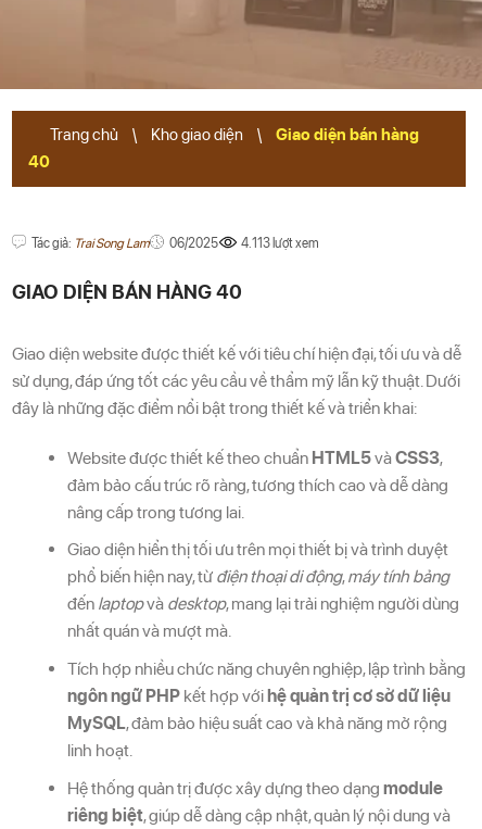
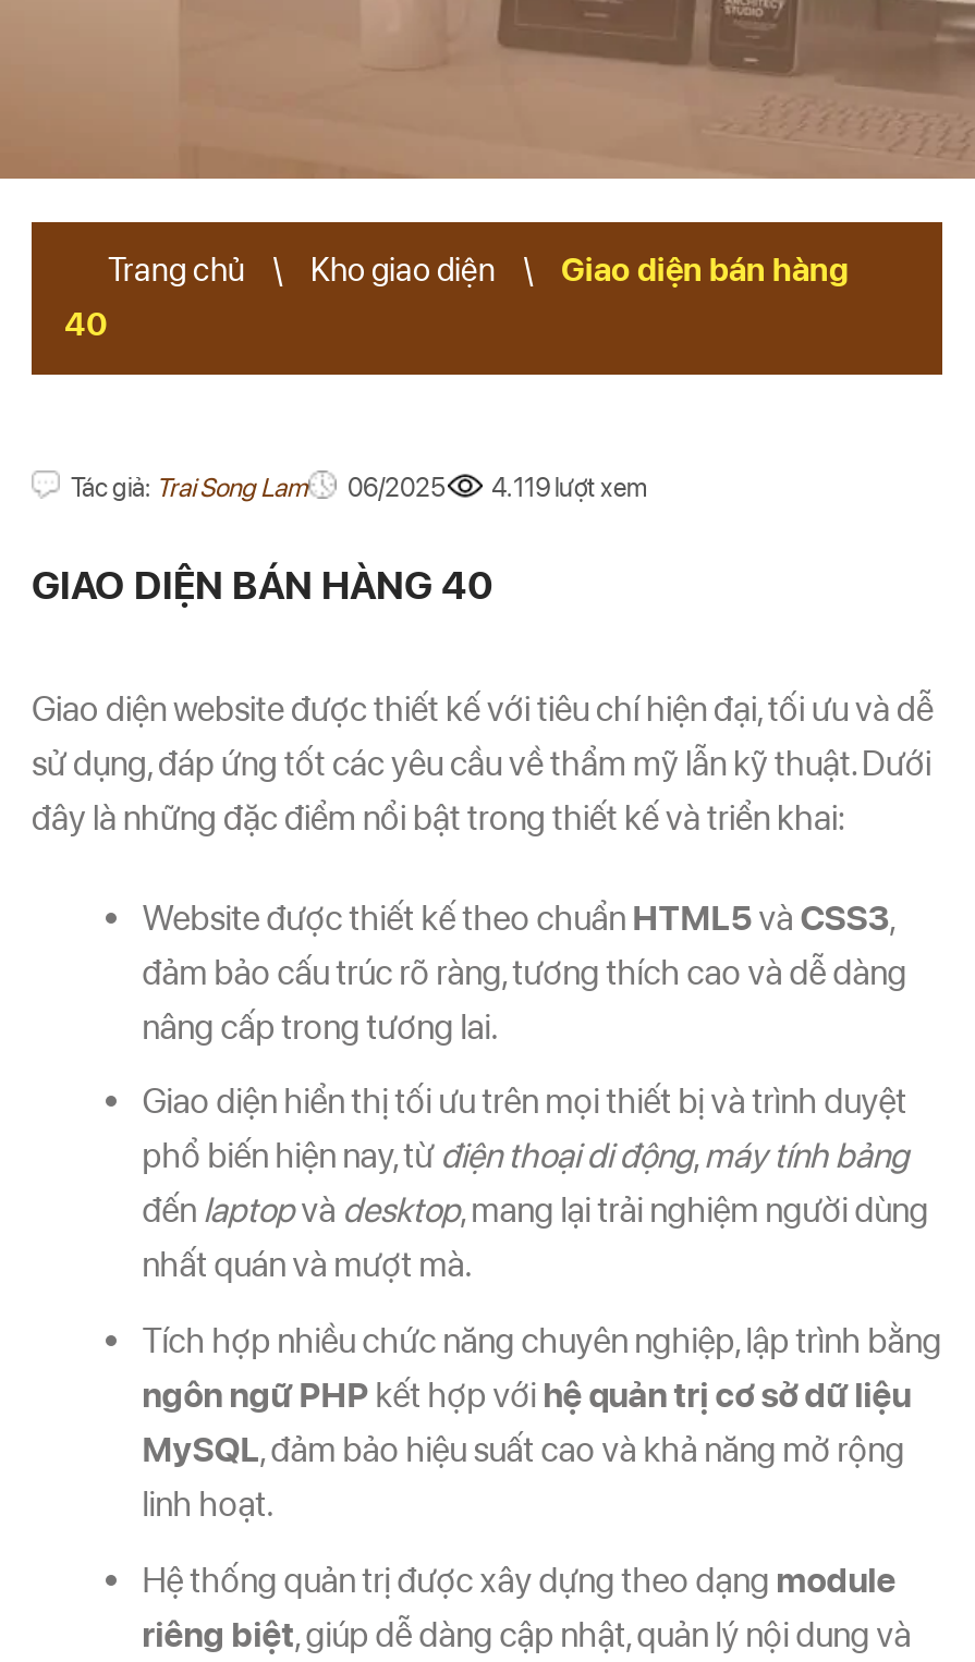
[31,236,319,251] Tác giả: Trai Song Lam 06/2025 4.113 lượt xem -> [71,473,648,503] Tác giả: Trai Song Lam 06/2025 4.119 lượt xem

